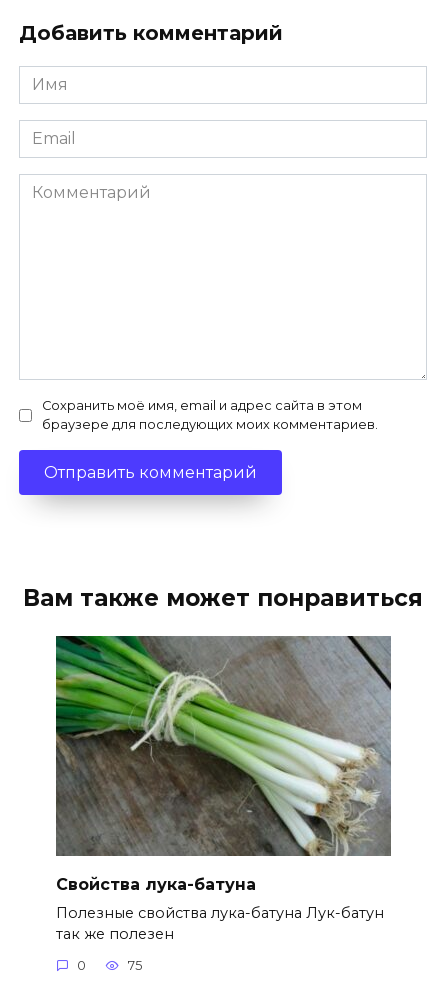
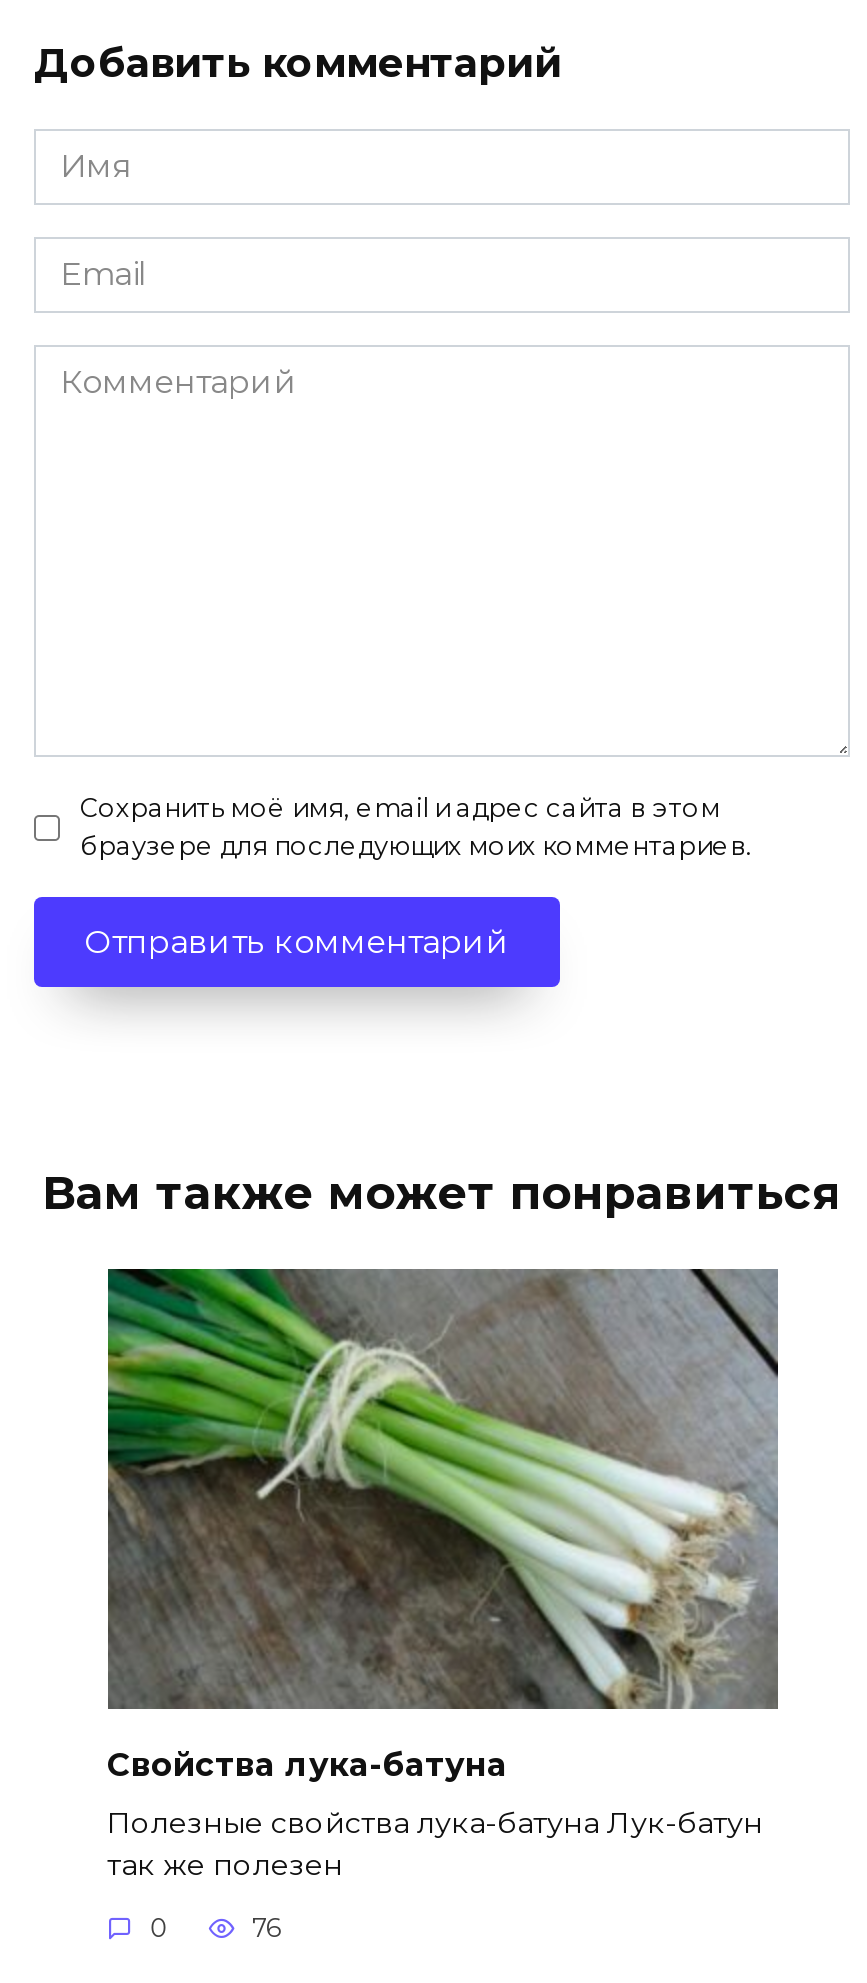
[128,958,142,973] 75 -> [252,1913,282,1943] 76

